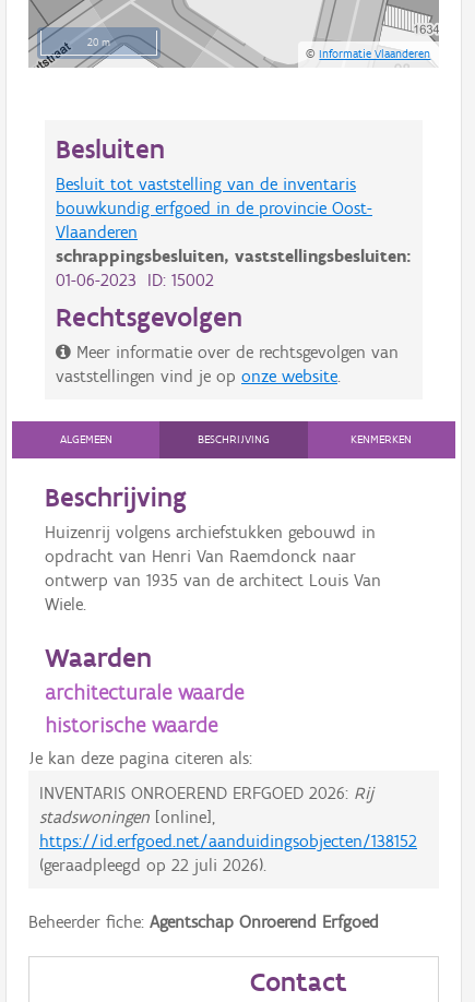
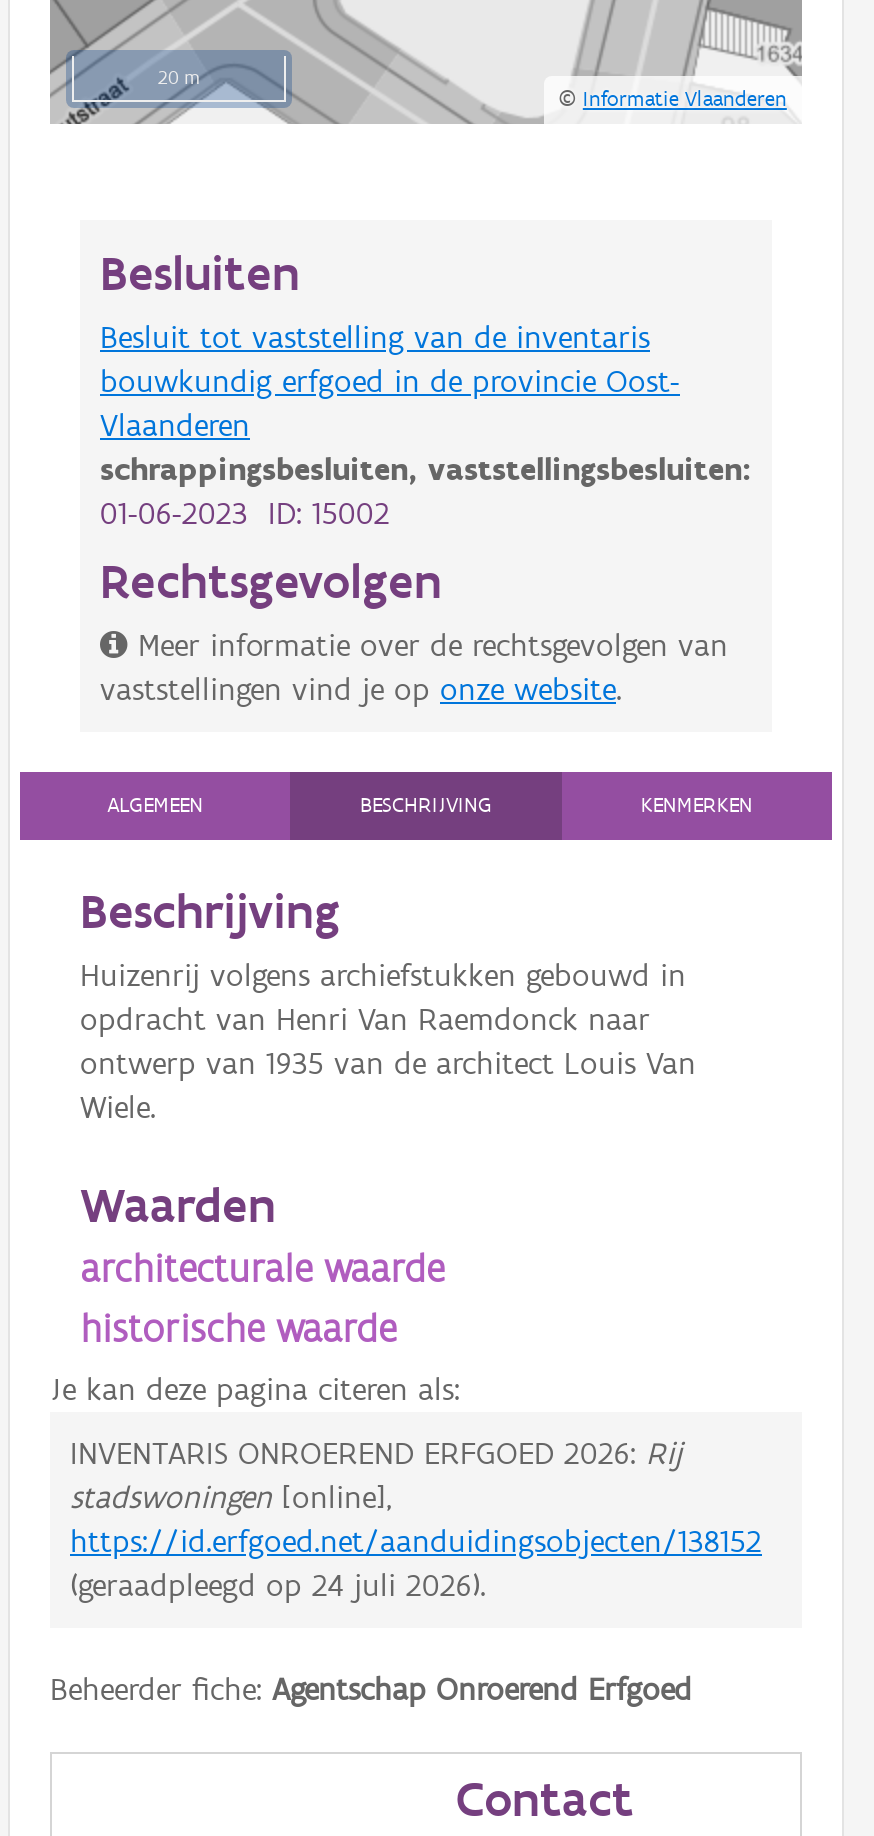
[39,855,266,875] (geraadpleegd op 22 juli 2026). -> [70,1566,486,1604] (geraadpleegd op 24 juli 2026).

